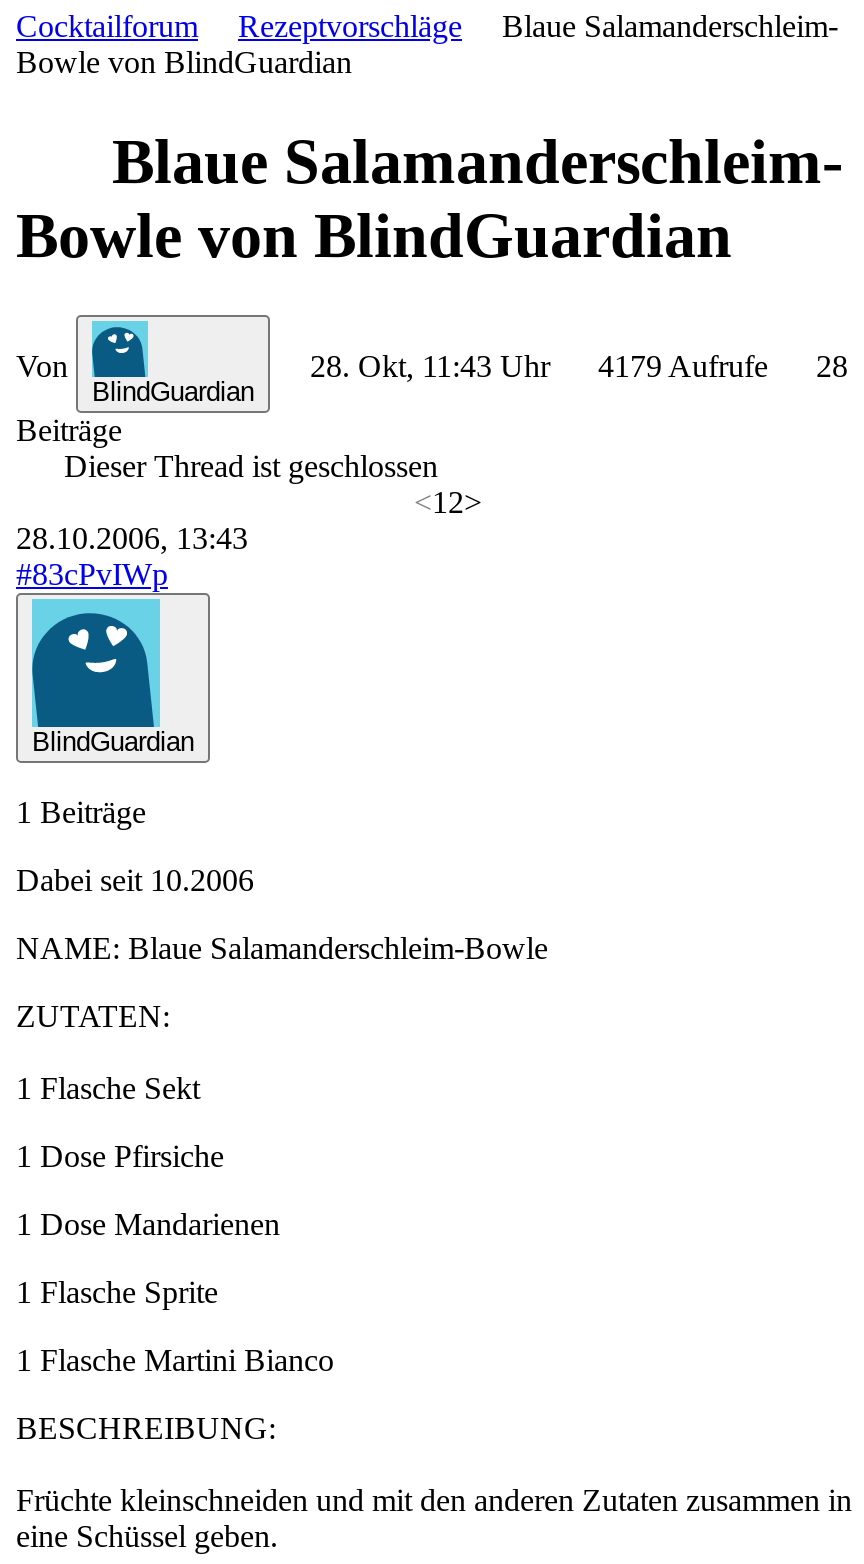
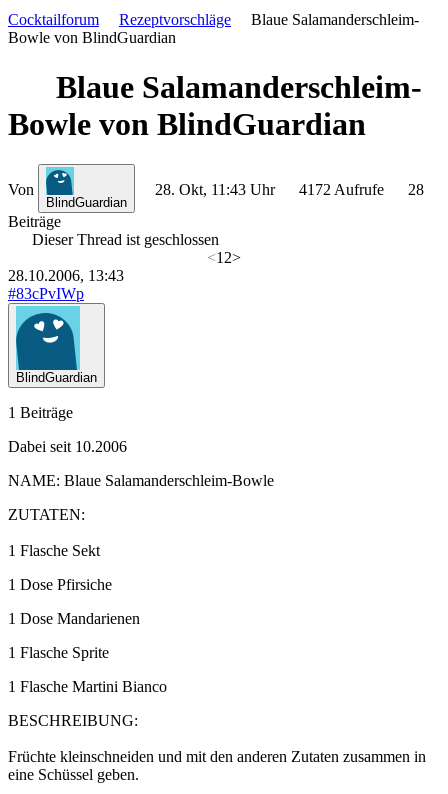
[310,349,848,383] 28. Okt, 11:43 Uhr 4179 Aufrufe 28 -> [155,181,424,198] 28. Okt, 11:43 Uhr 4172 Aufrufe 28

